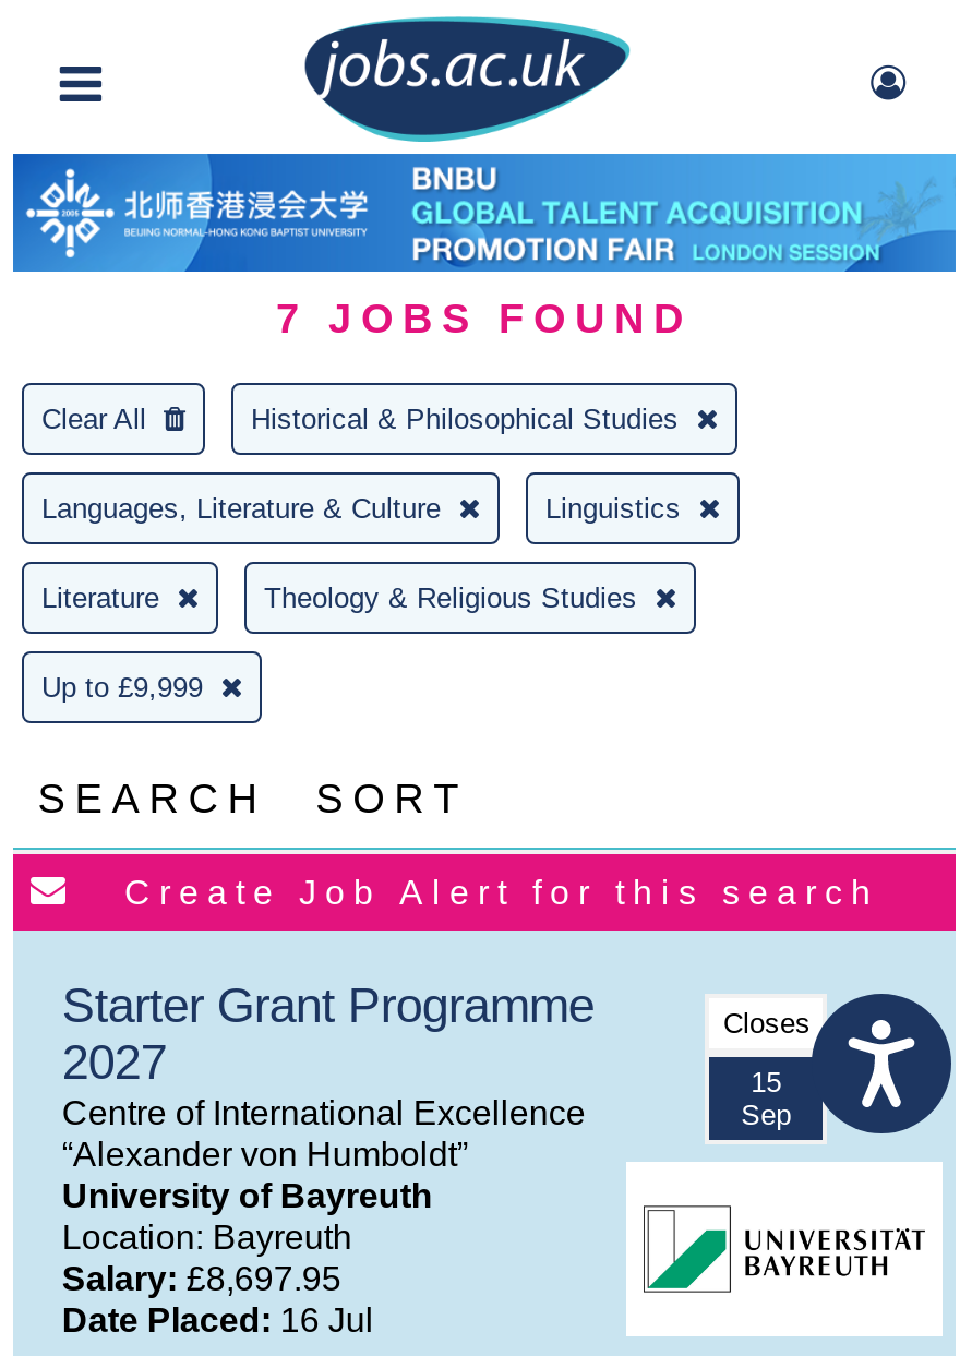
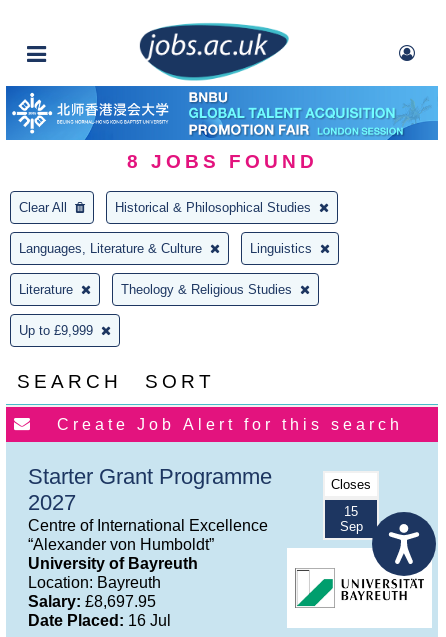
[276,295,693,341] 7 JOBS FOUND -> [126,151,317,172] 8 JOBS FOUND
[809,992,953,1223] [image] -> [371,471,437,577] [image]

